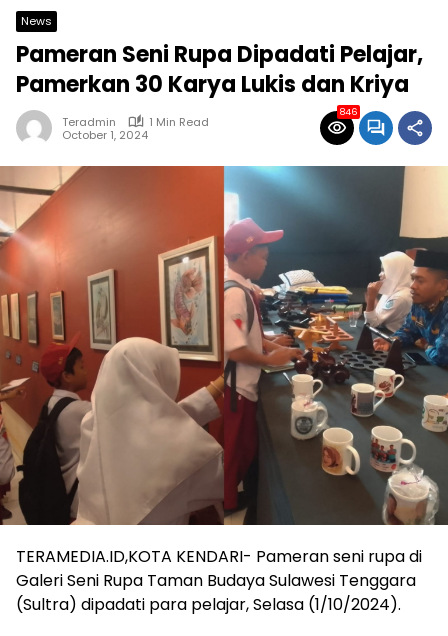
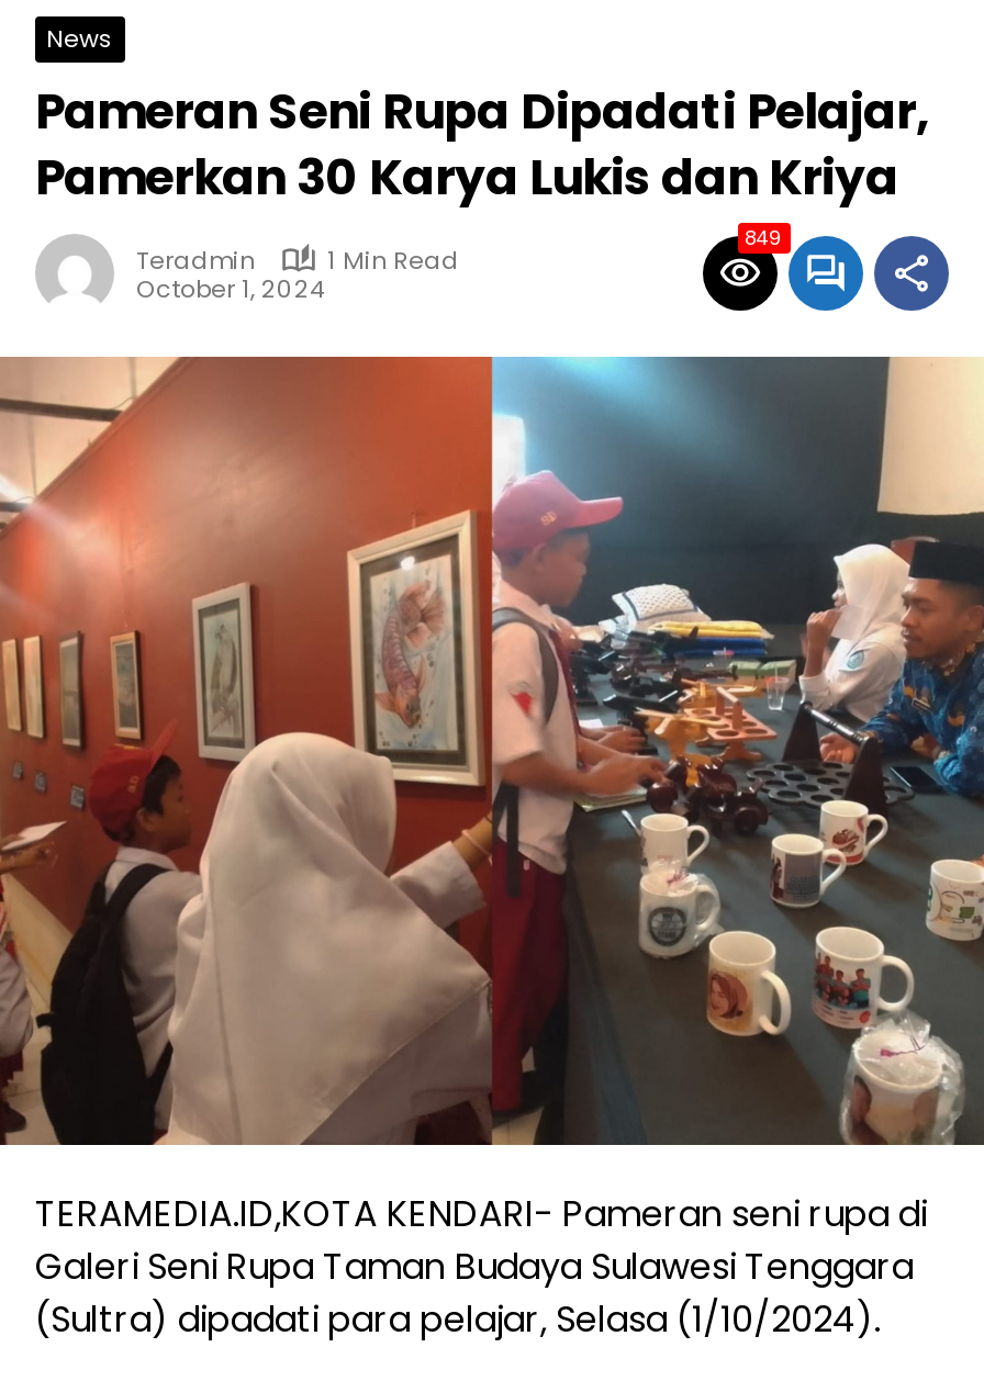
[340,106,357,118] 846 -> [745,225,784,251] 849

